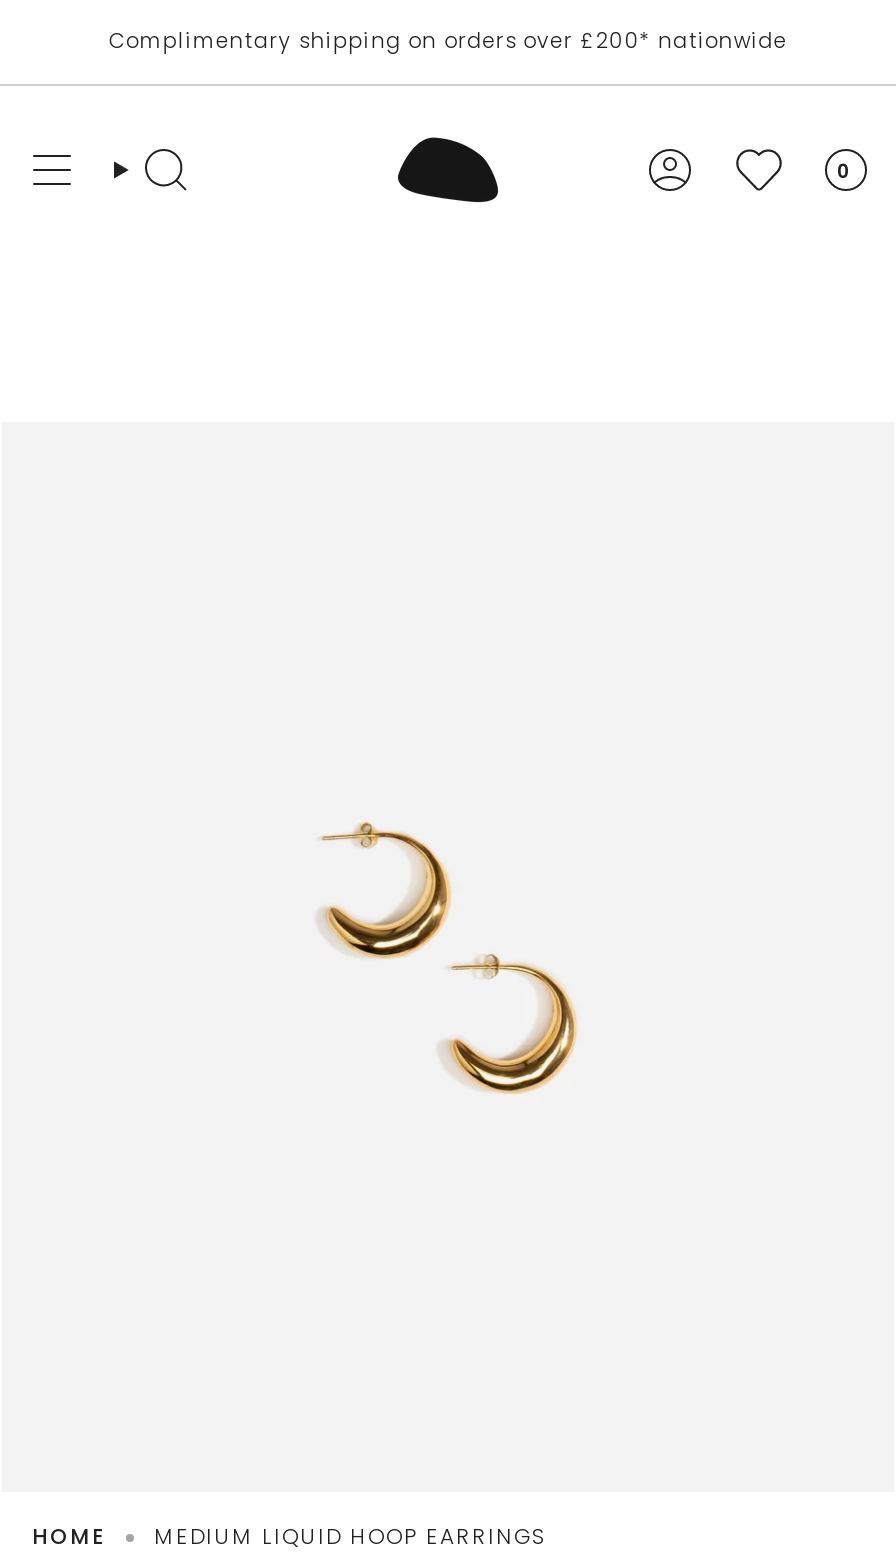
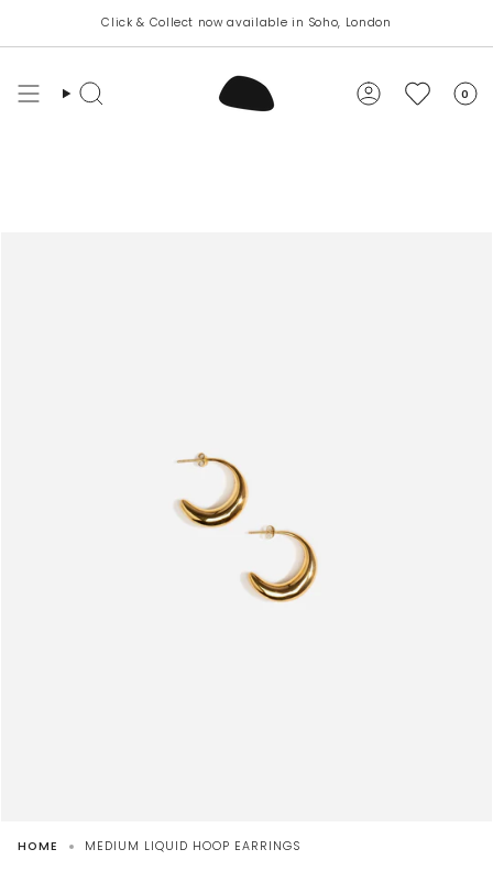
[109,26,787,56] Complimentary shipping on orders over £200* nationwide -> [102,14,391,31] Click & Collect now available in Soho, London

